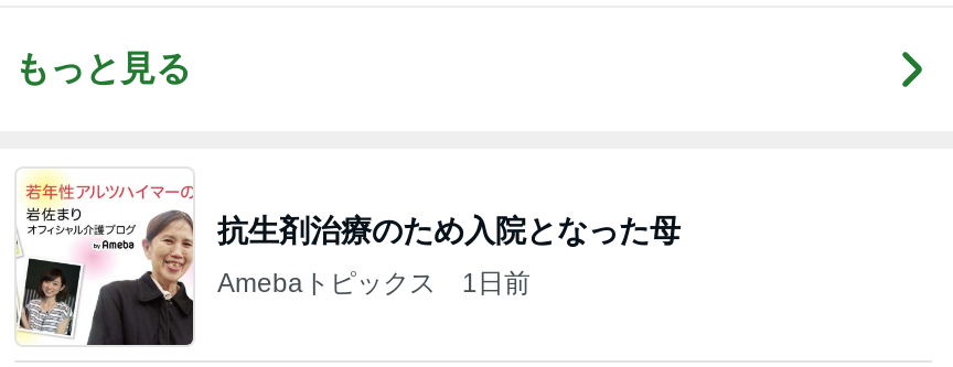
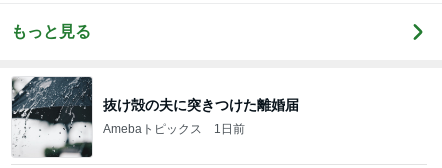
[17,169,681,347] [image] | 抗生剤治療のため入院となった母 -> [11,76,299,157] [image] | 抜け殻の夫に突きつけた離婚届

